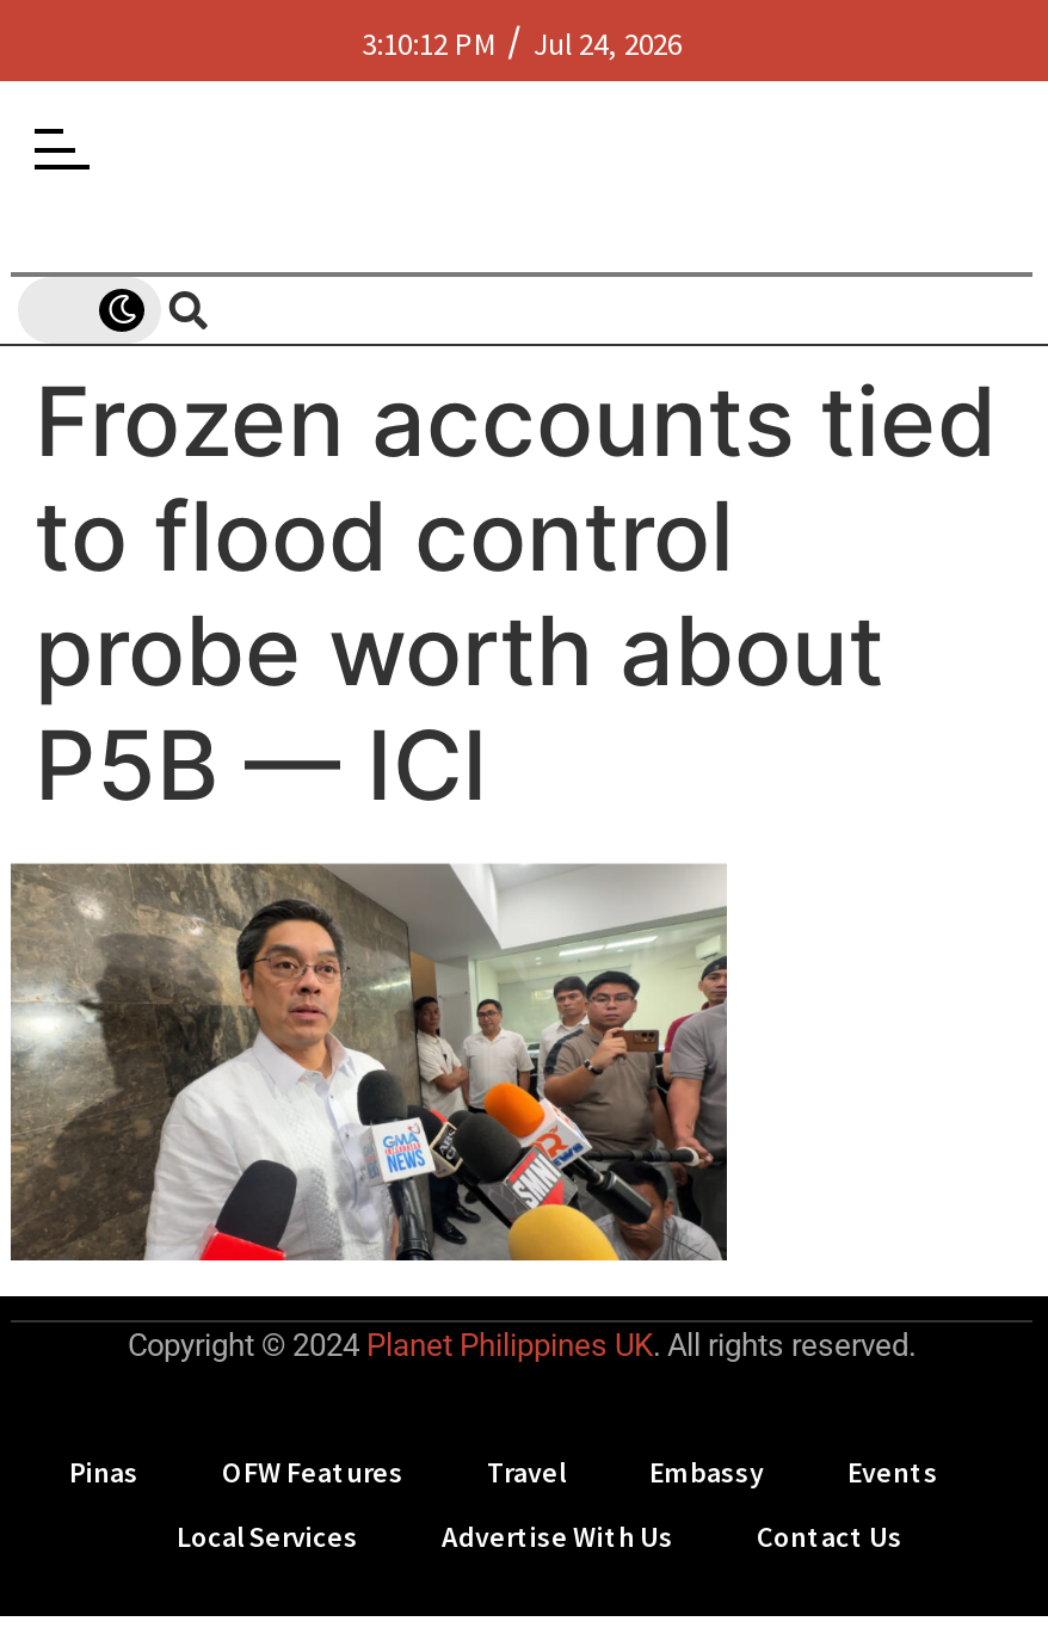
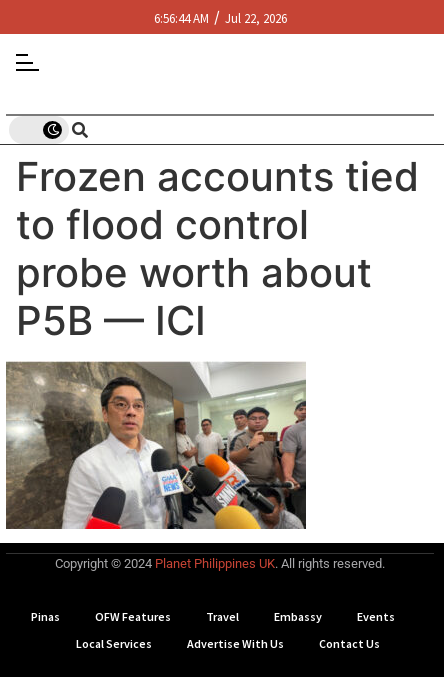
[362,17,682,64] 3:10:12 PM / Jul 24, 2026 -> [153,7,286,27] 6:56:44 AM / Jul 22, 2026

